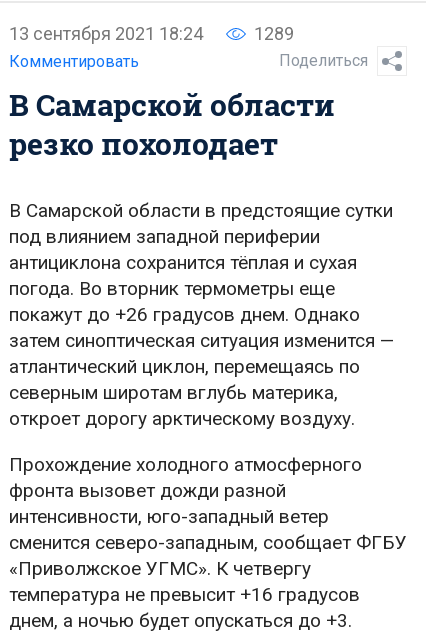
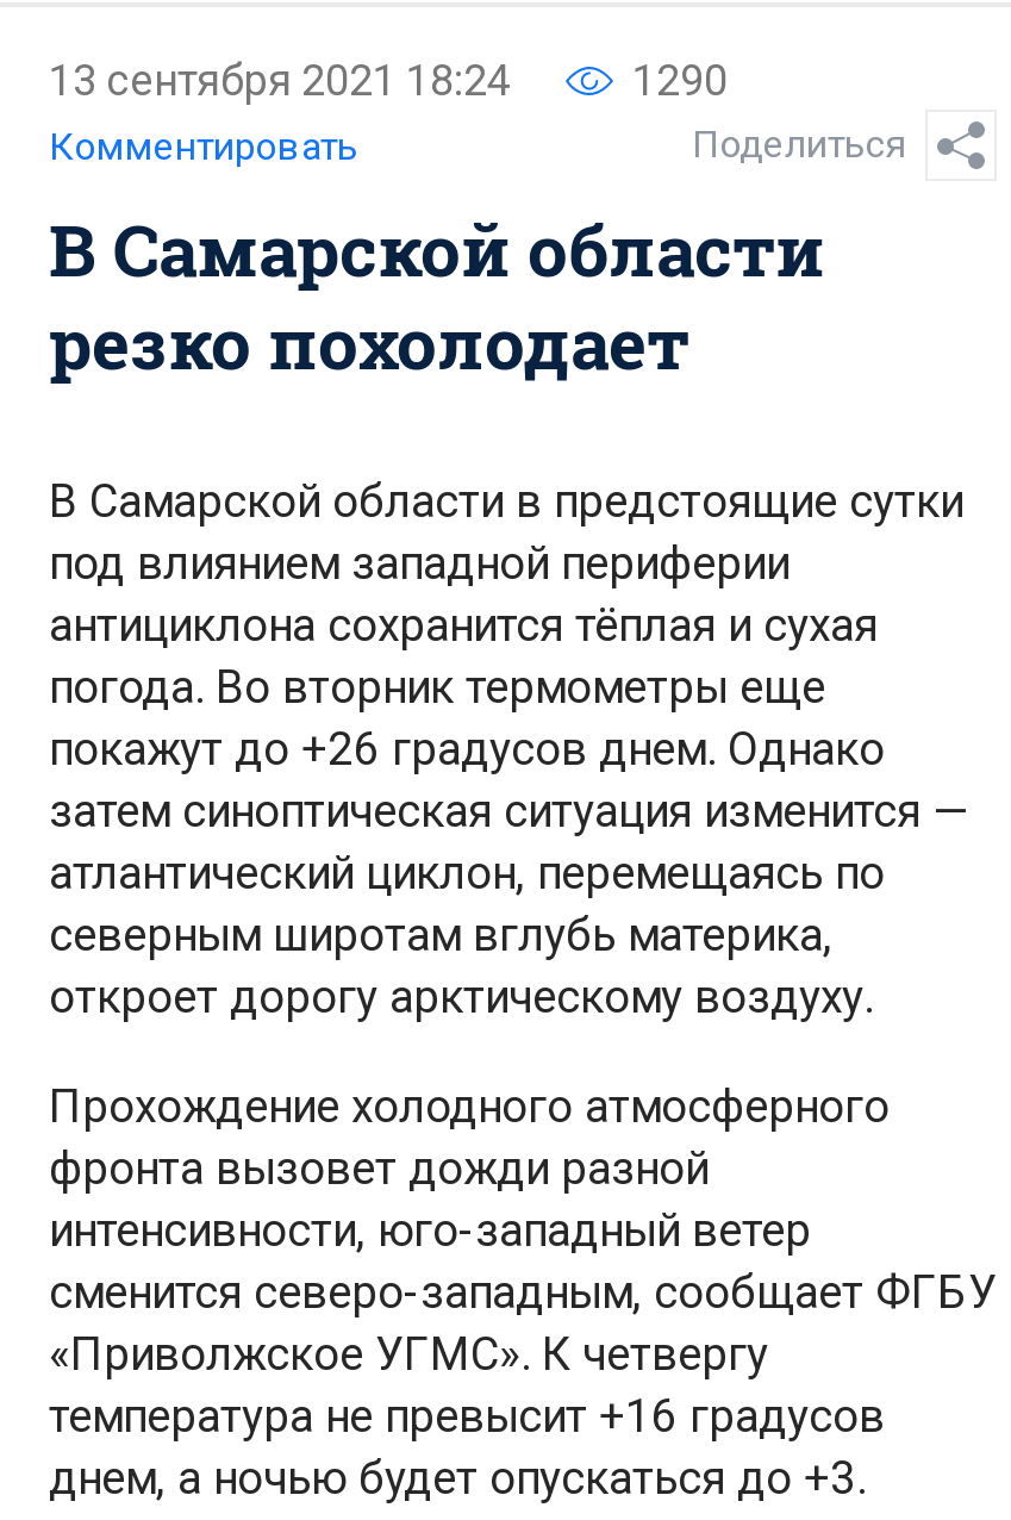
[254,23,294,44] 1289 -> [632,55,728,105] 1290

